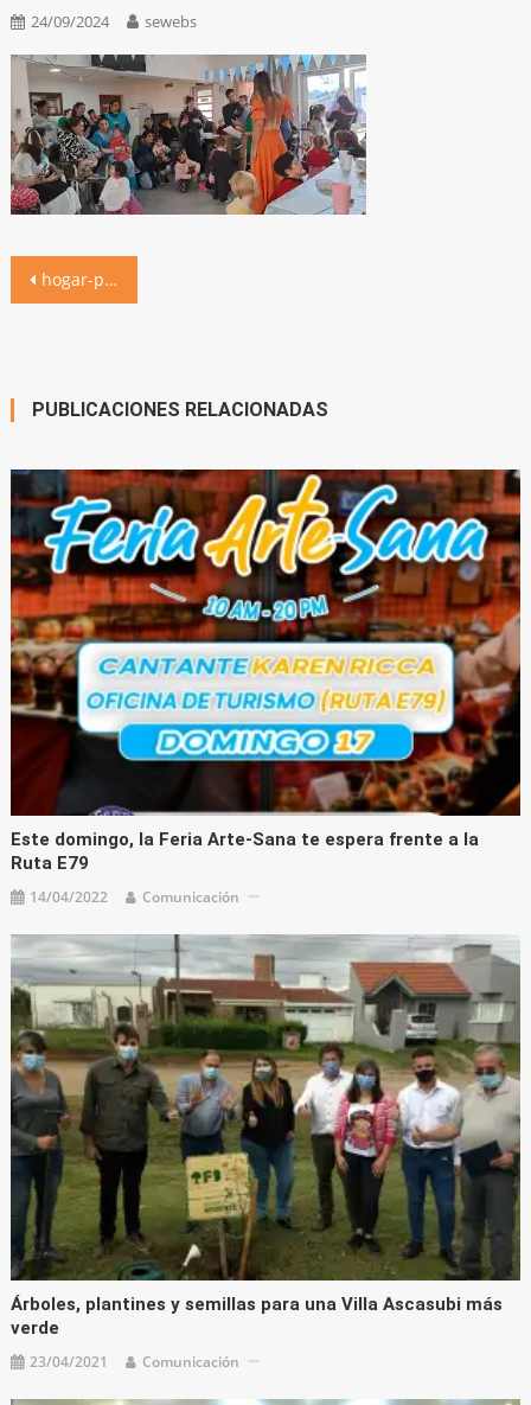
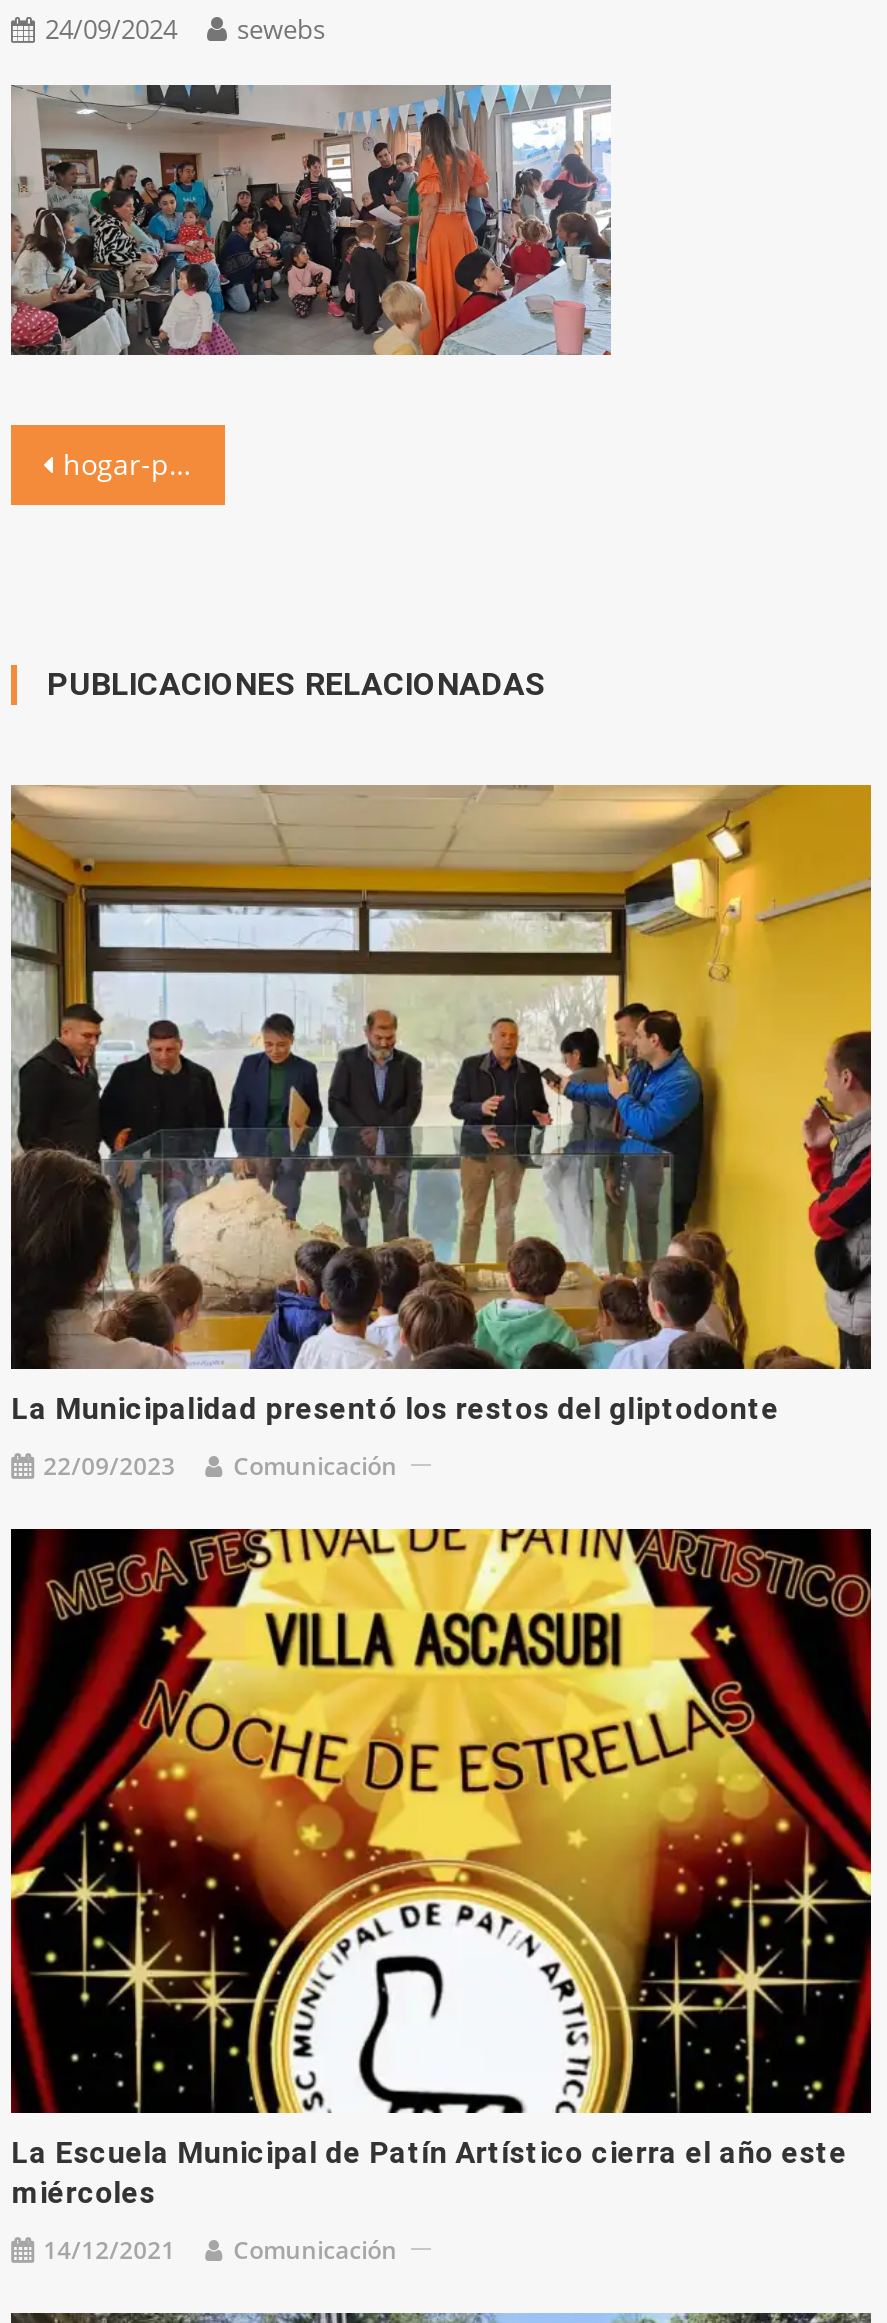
[9,468,522,874] [image] | Este domingo, la Feria Arte-Sana te espera frente a la | Ruta E79 -> [9,783,873,1427] [image] | La Municipalidad presentó los restos del gliptodonte
[30,887,240,907] 14/04/2022 Comunicación -> [43,1449,397,1483] 22/09/2023 Comunicación
[9,933,522,1338] [image] | Árboles, plantines y semillas para una Villa Ascasubi más | verde -> [9,1527,873,2211] [image] | La Escuela Municipal de Patín Artístico cierra el año este | miércoles
[30,1351,240,1371] 23/04/2021 Comunicación -> [43,2233,397,2267] 14/12/2021 Comunicación

